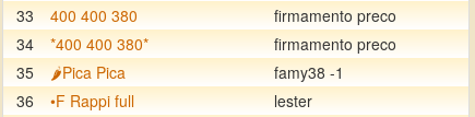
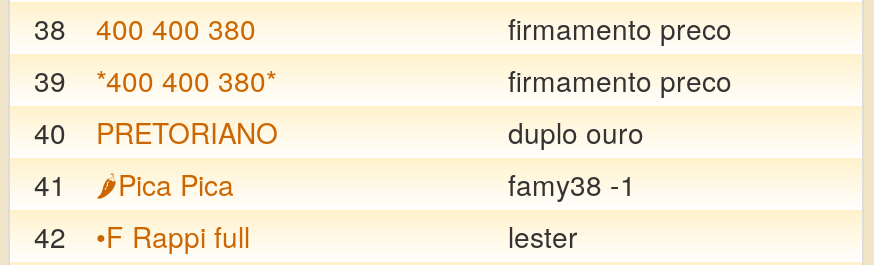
[16,4,138,26] 33 400 400 380 -> [34,8,256,48] 38 400 400 380
[16,33,149,55] 34 *400 400 380* -> [34,60,276,100] 39 *400 400 380*
[16,61,34,83] 35 -> [34,112,644,204] 40 | PRETORIANO | duplo ouro | 41
[16,90,134,112] 36 •F Rappi full -> [34,216,250,256] 42 •F Rappi full

